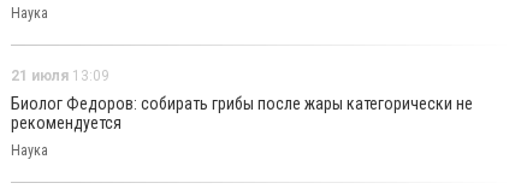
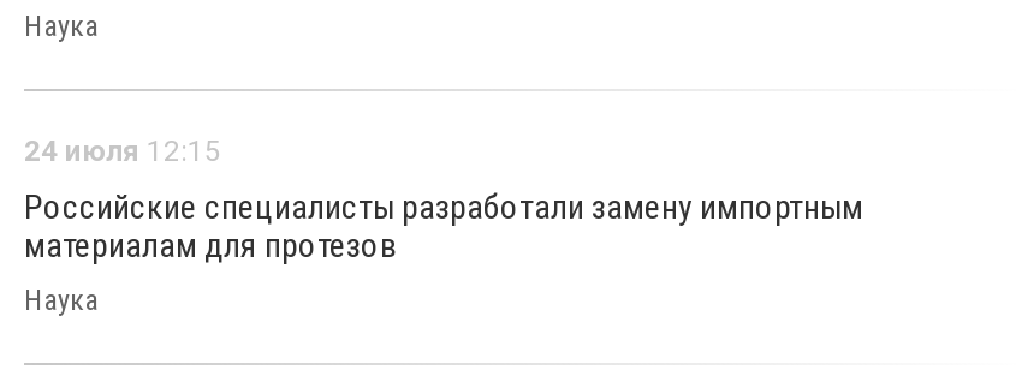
[11,67,109,84] 21 июля 13:09 -> [24,135,221,168] 24 июля 12:15
[11,94,473,132] Биолог Федоров: собирать грибы после жары категорически не | рекомендуется -> [24,187,863,264] Российские специалисты разработали замену импортным | материалам для протезов

